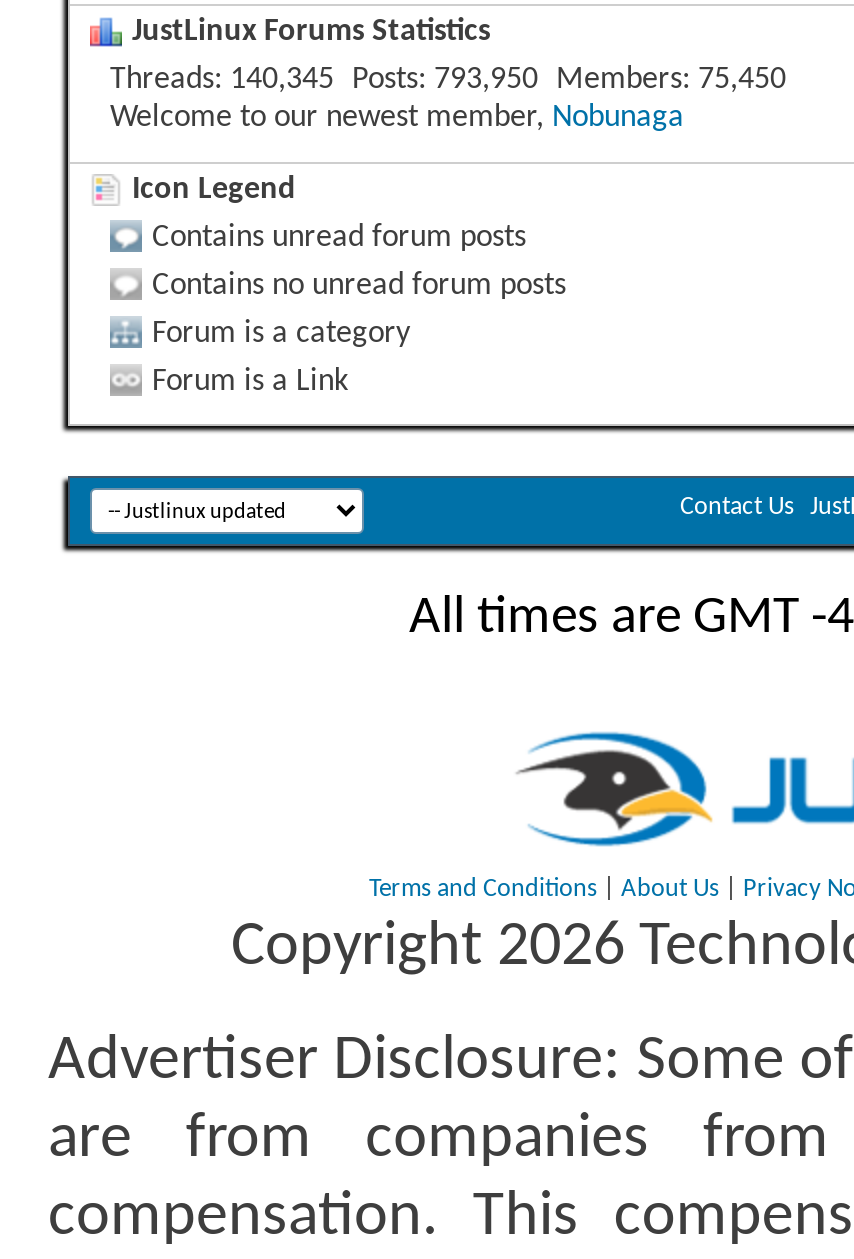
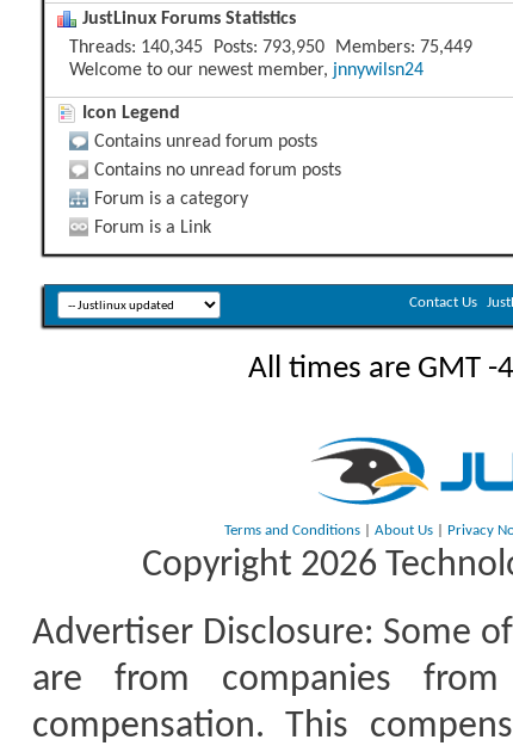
[110,64,786,96] Threads 140,345 Posts 793,950 Members 75,450 -> [69,38,472,57] Threads 140,345 Posts 793,950 Members 75,449
[110,102,684,134] Welcome to our newest member, Nobunaga -> [69,61,424,80] Welcome to our newest member, jnnywilsn24

